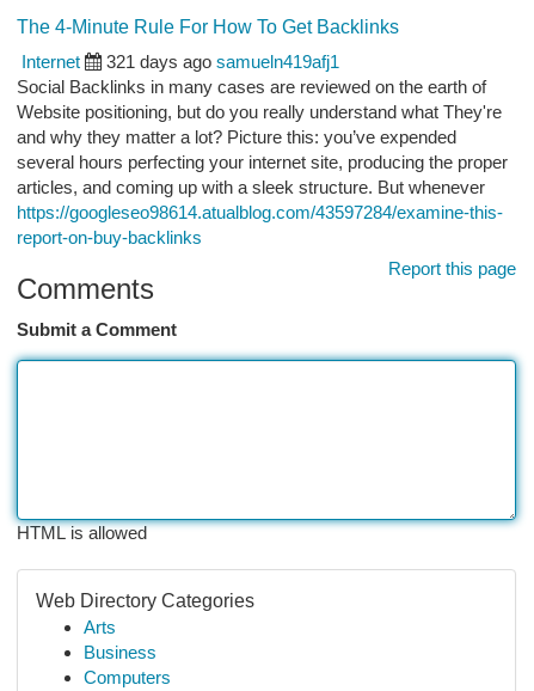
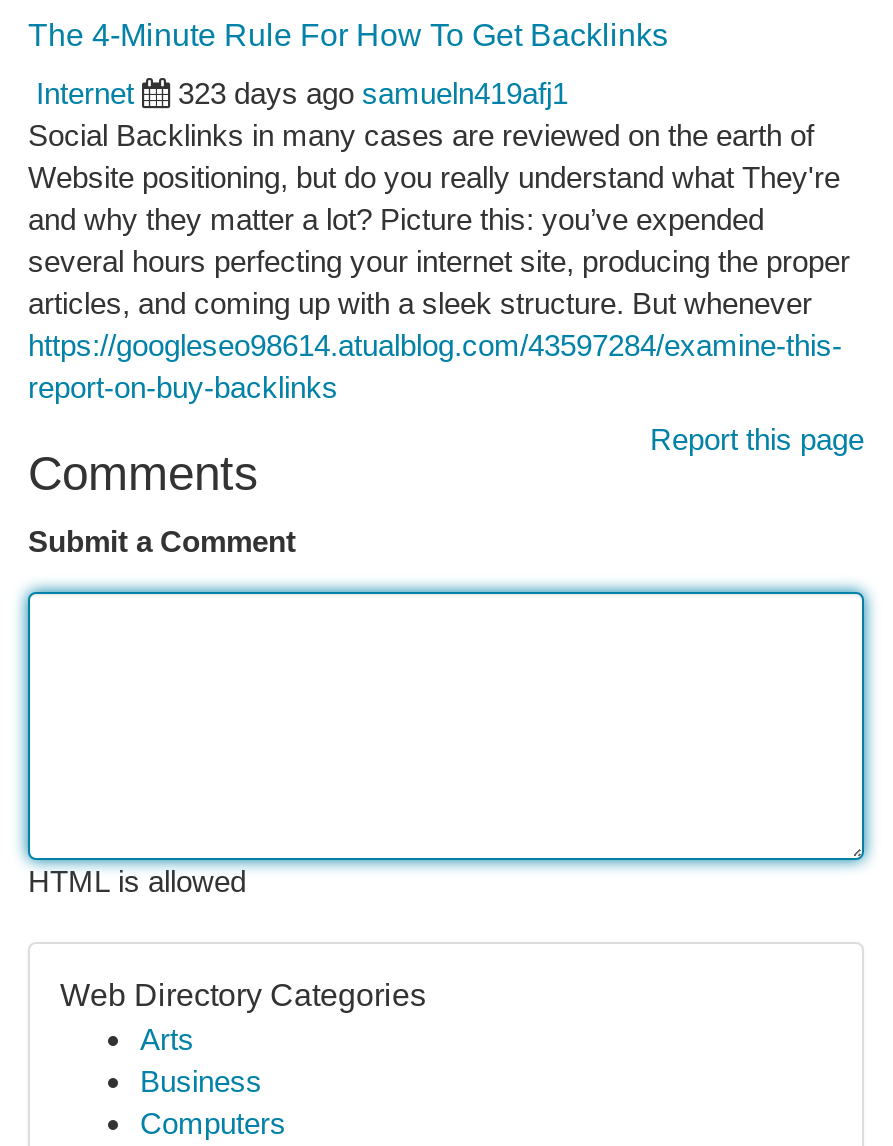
[106,51,339,72] 321 days ago samueln419afj1 -> [178,76,568,110] 323 days ago samueln419afj1

